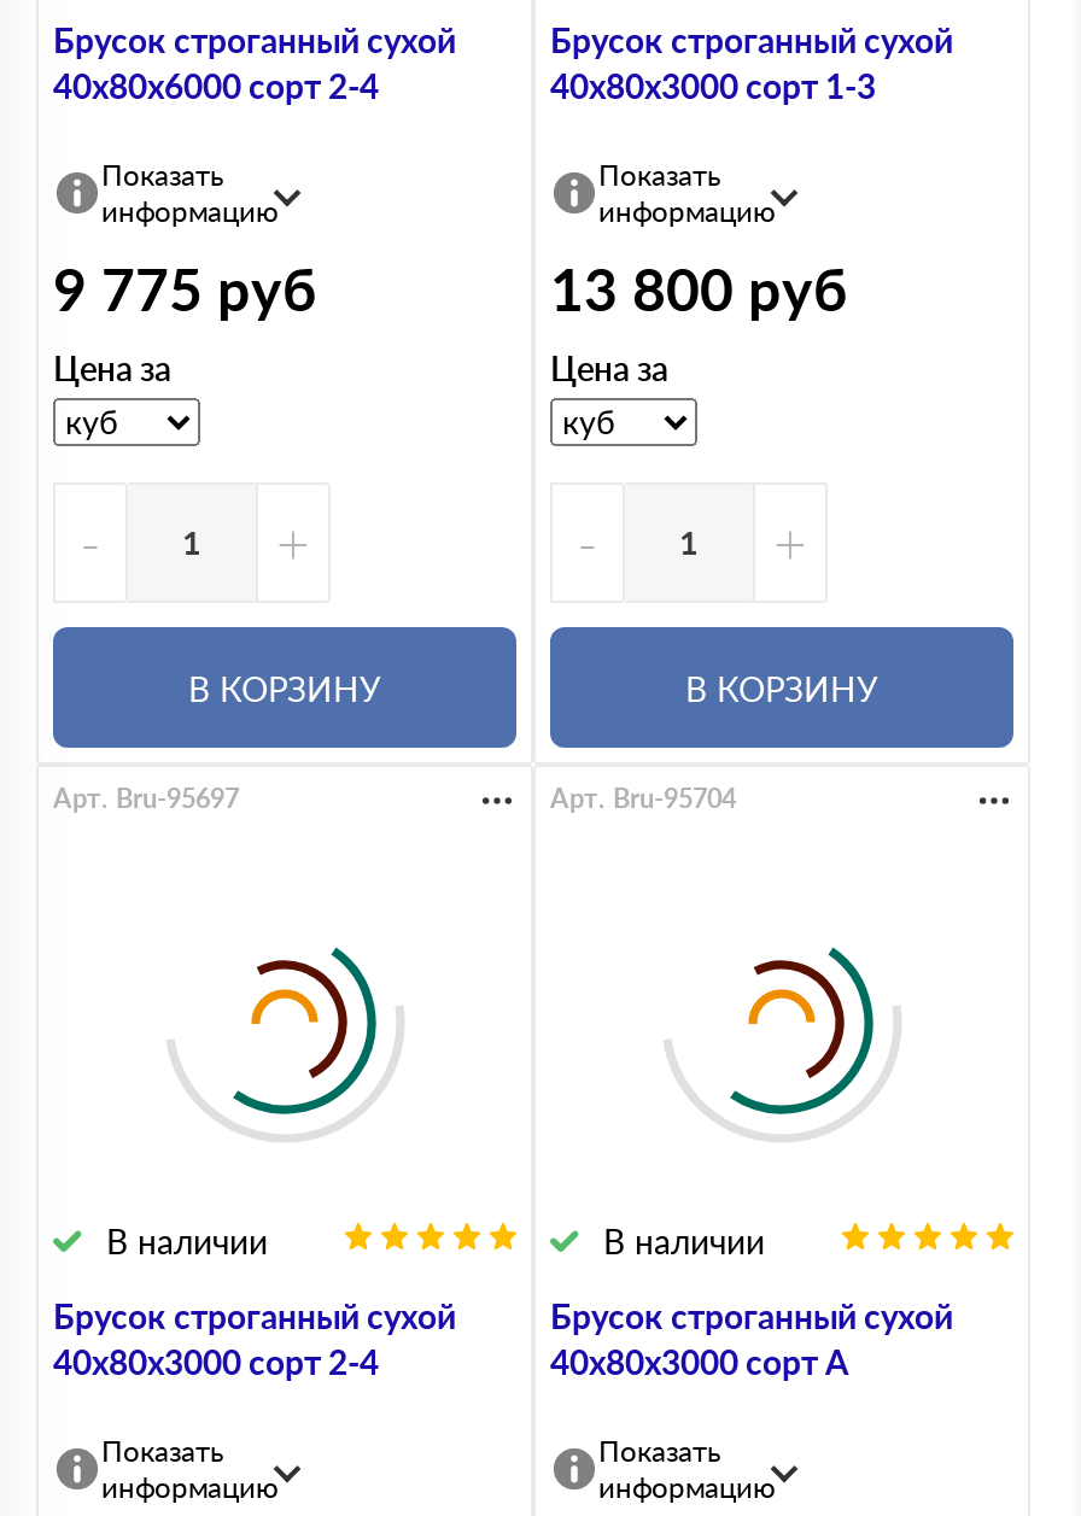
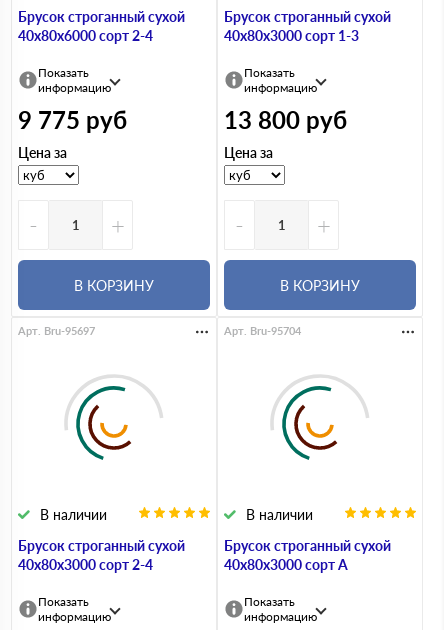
[169,907,403,1141] [image] -> [65,375,162,462] [image]
[666,907,900,1141] [image] -> [271,375,368,462] [image]

